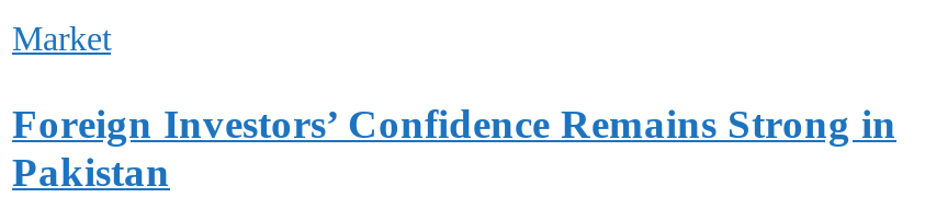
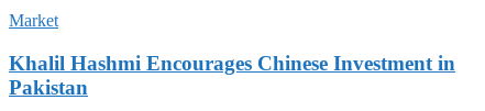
[12,100,896,146] Foreign Investors’ Confidence Remains Strong in -> [9,51,455,74] Khalil Hashmi Encourages Chinese Investment in

